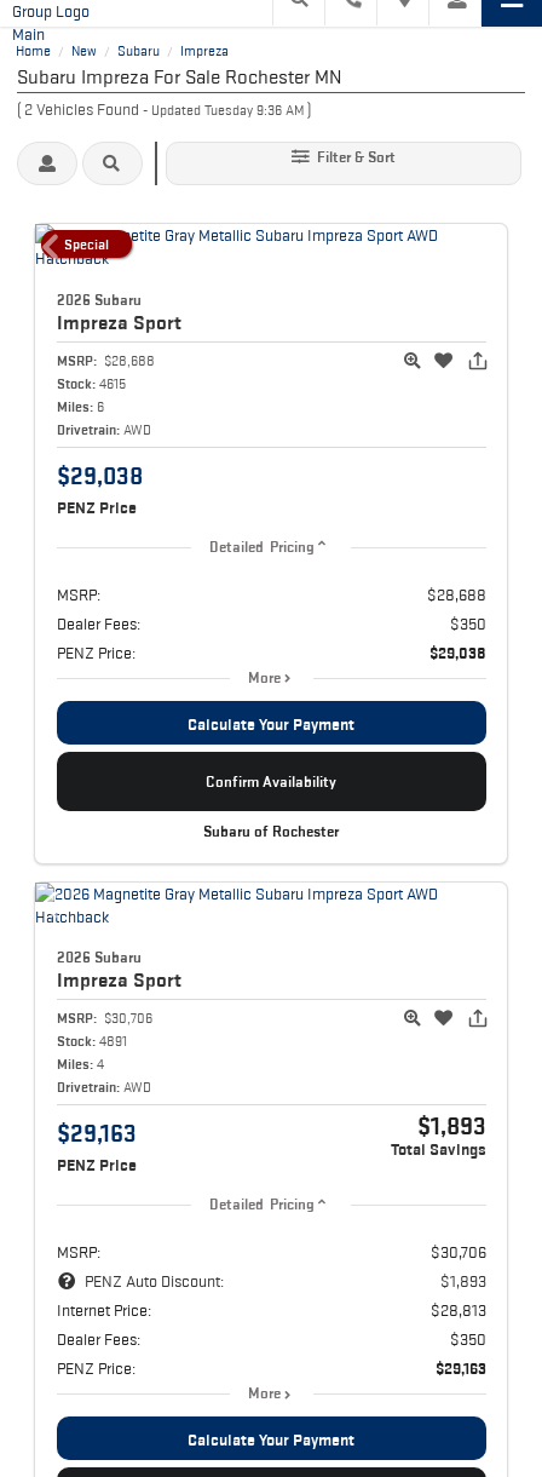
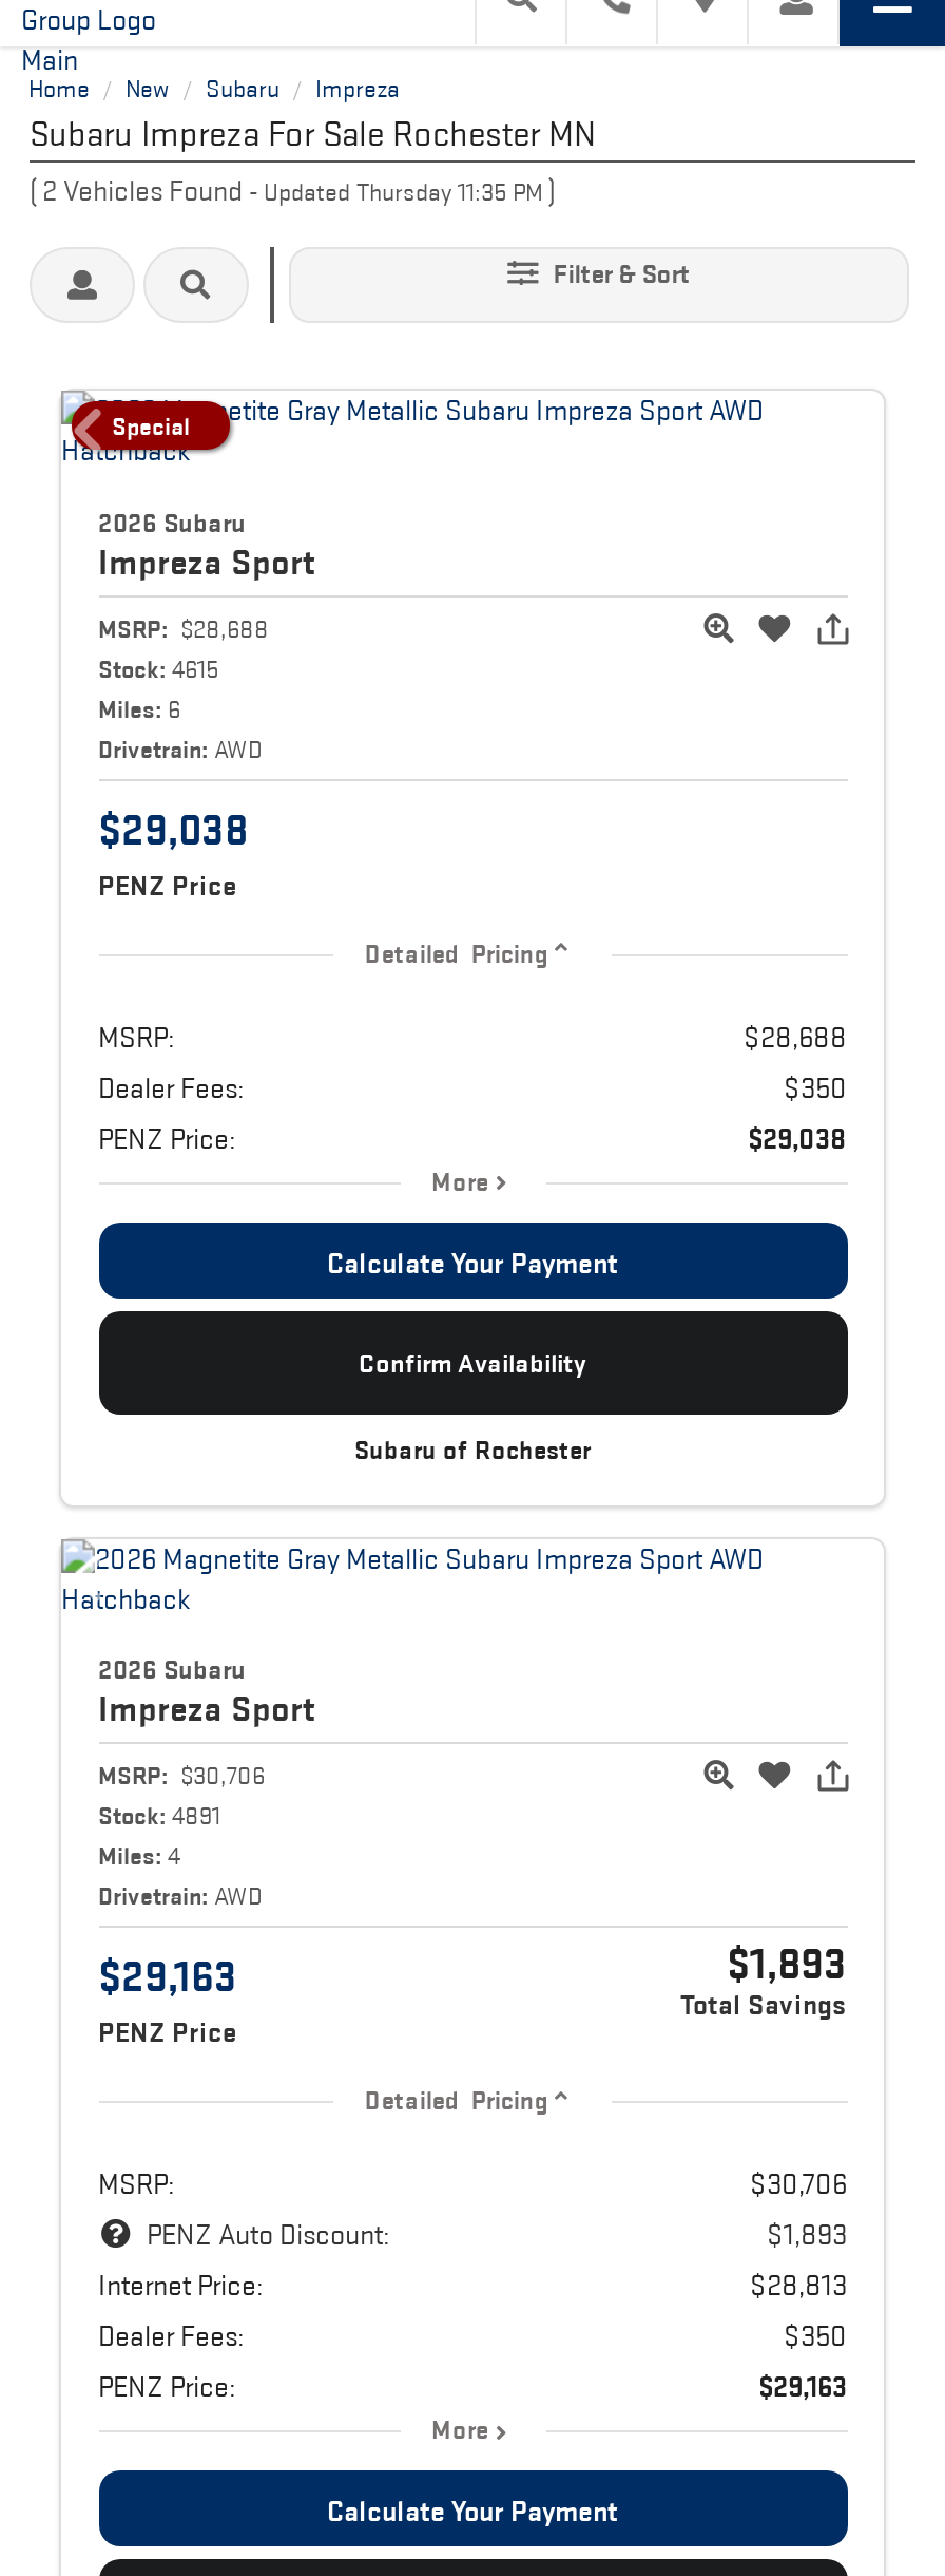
[17,99,311,119] (2 Vehicles Found - Updated Tuesday 9:36 AM) -> [30,173,555,207] (2 Vehicles Found - Updated Thursday 11:35 PM)

